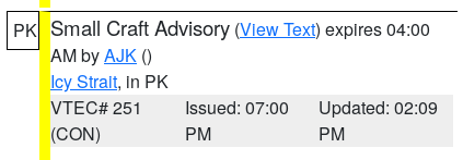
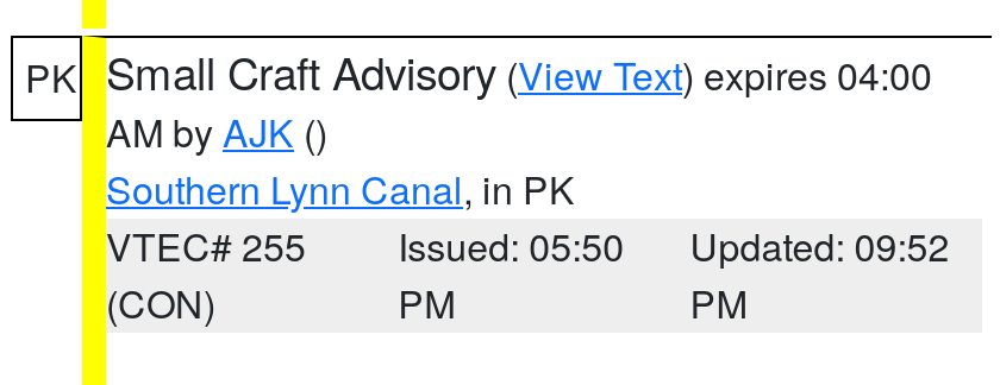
[50,69,169,120] Icy Strait, in PK | VTEC# 251 -> [106,162,575,273] Southern Lynn Canal, in PK | VTEC# 255
[185,95,289,120] Issued: 07:00 -> [398,219,624,273] Issued: 05:50
[319,95,438,120] Updated: 02:09 -> [690,219,949,273] Updated: 09:52

